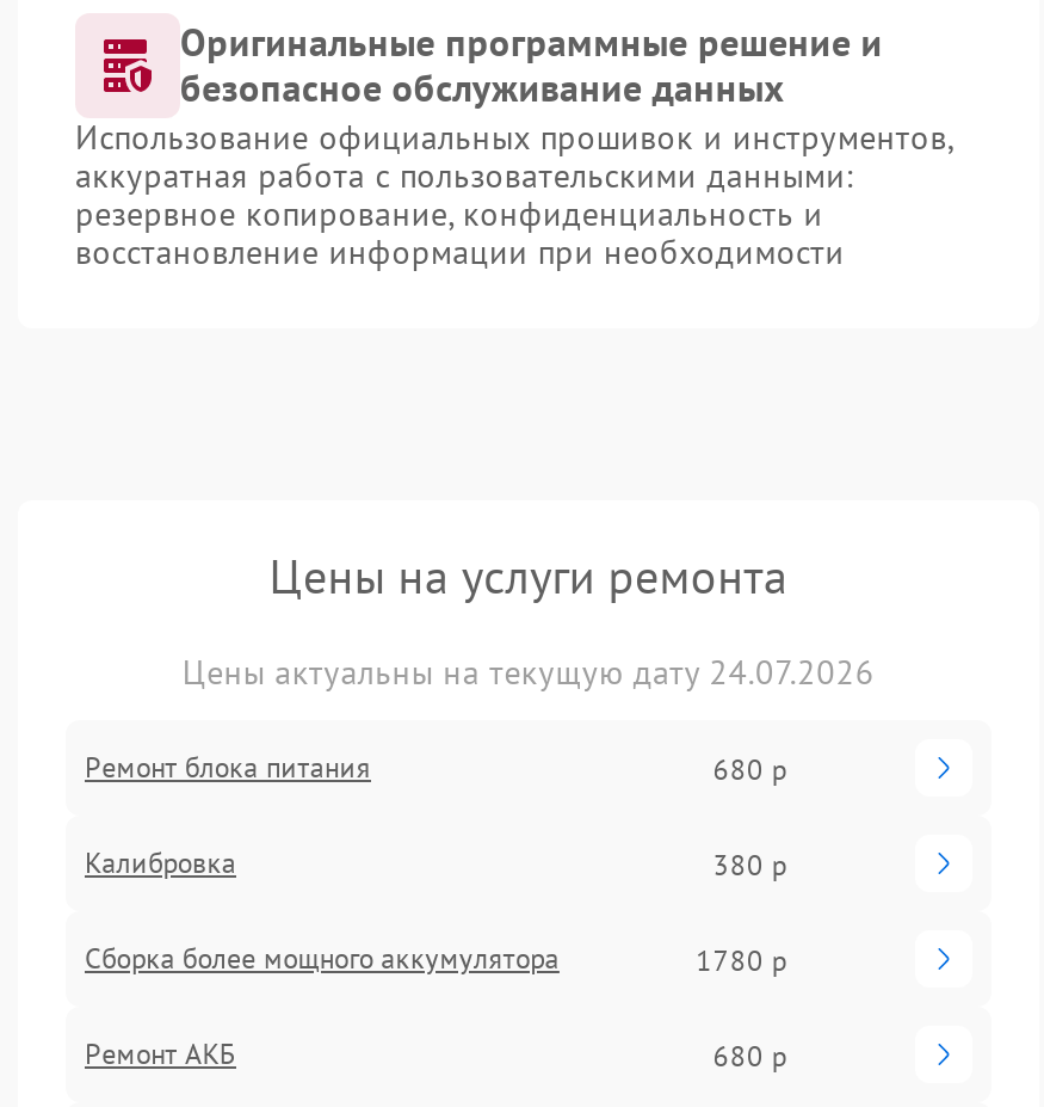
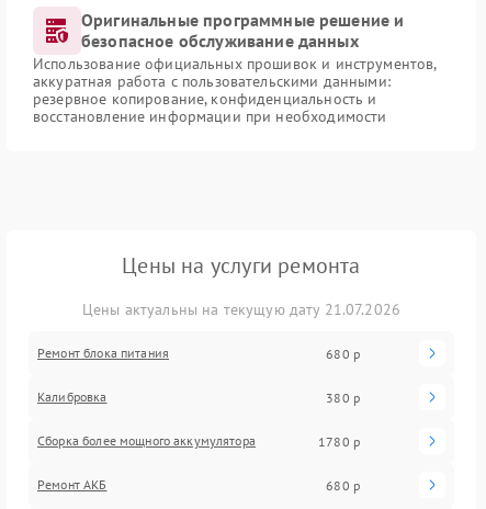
[182,651,875,694] Цены актуальны на текущую дату 24.07.2026 -> [82,300,401,319] Цены актуальны на текущую дату 21.07.2026

